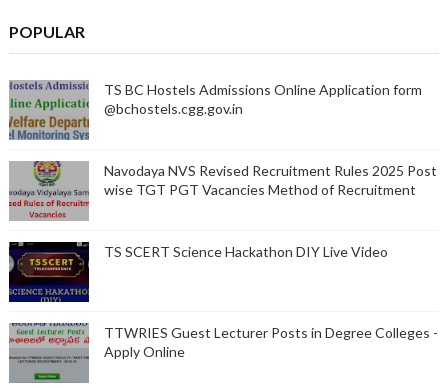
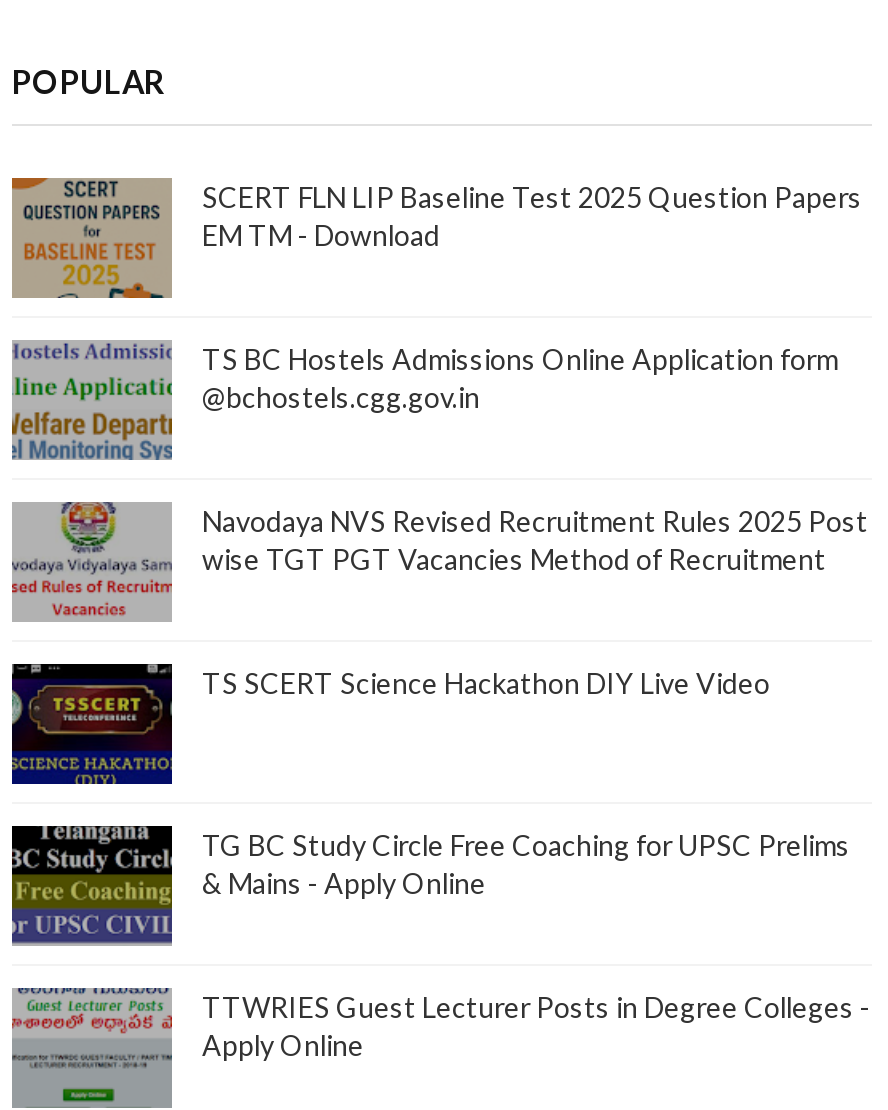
none -> [10,178,862,300] [image] | SCERT FLN LIP Baseline Test 2025 Question Papers | EM TM - Download
none -> [10,826,850,942] [image] | TG BC Study Circle Free Coaching for UPSC Prelims | & Mains - Apply Online

